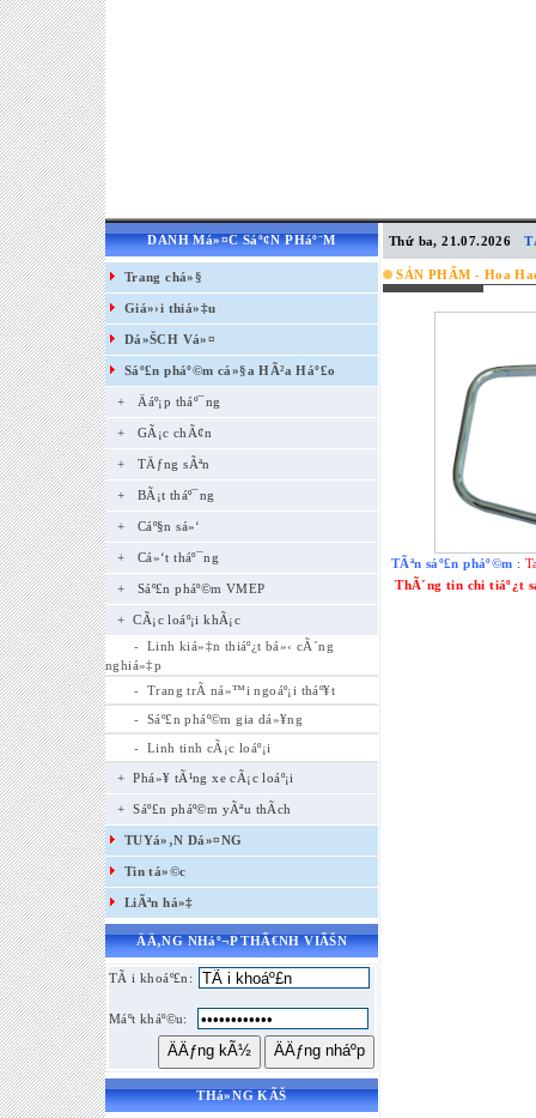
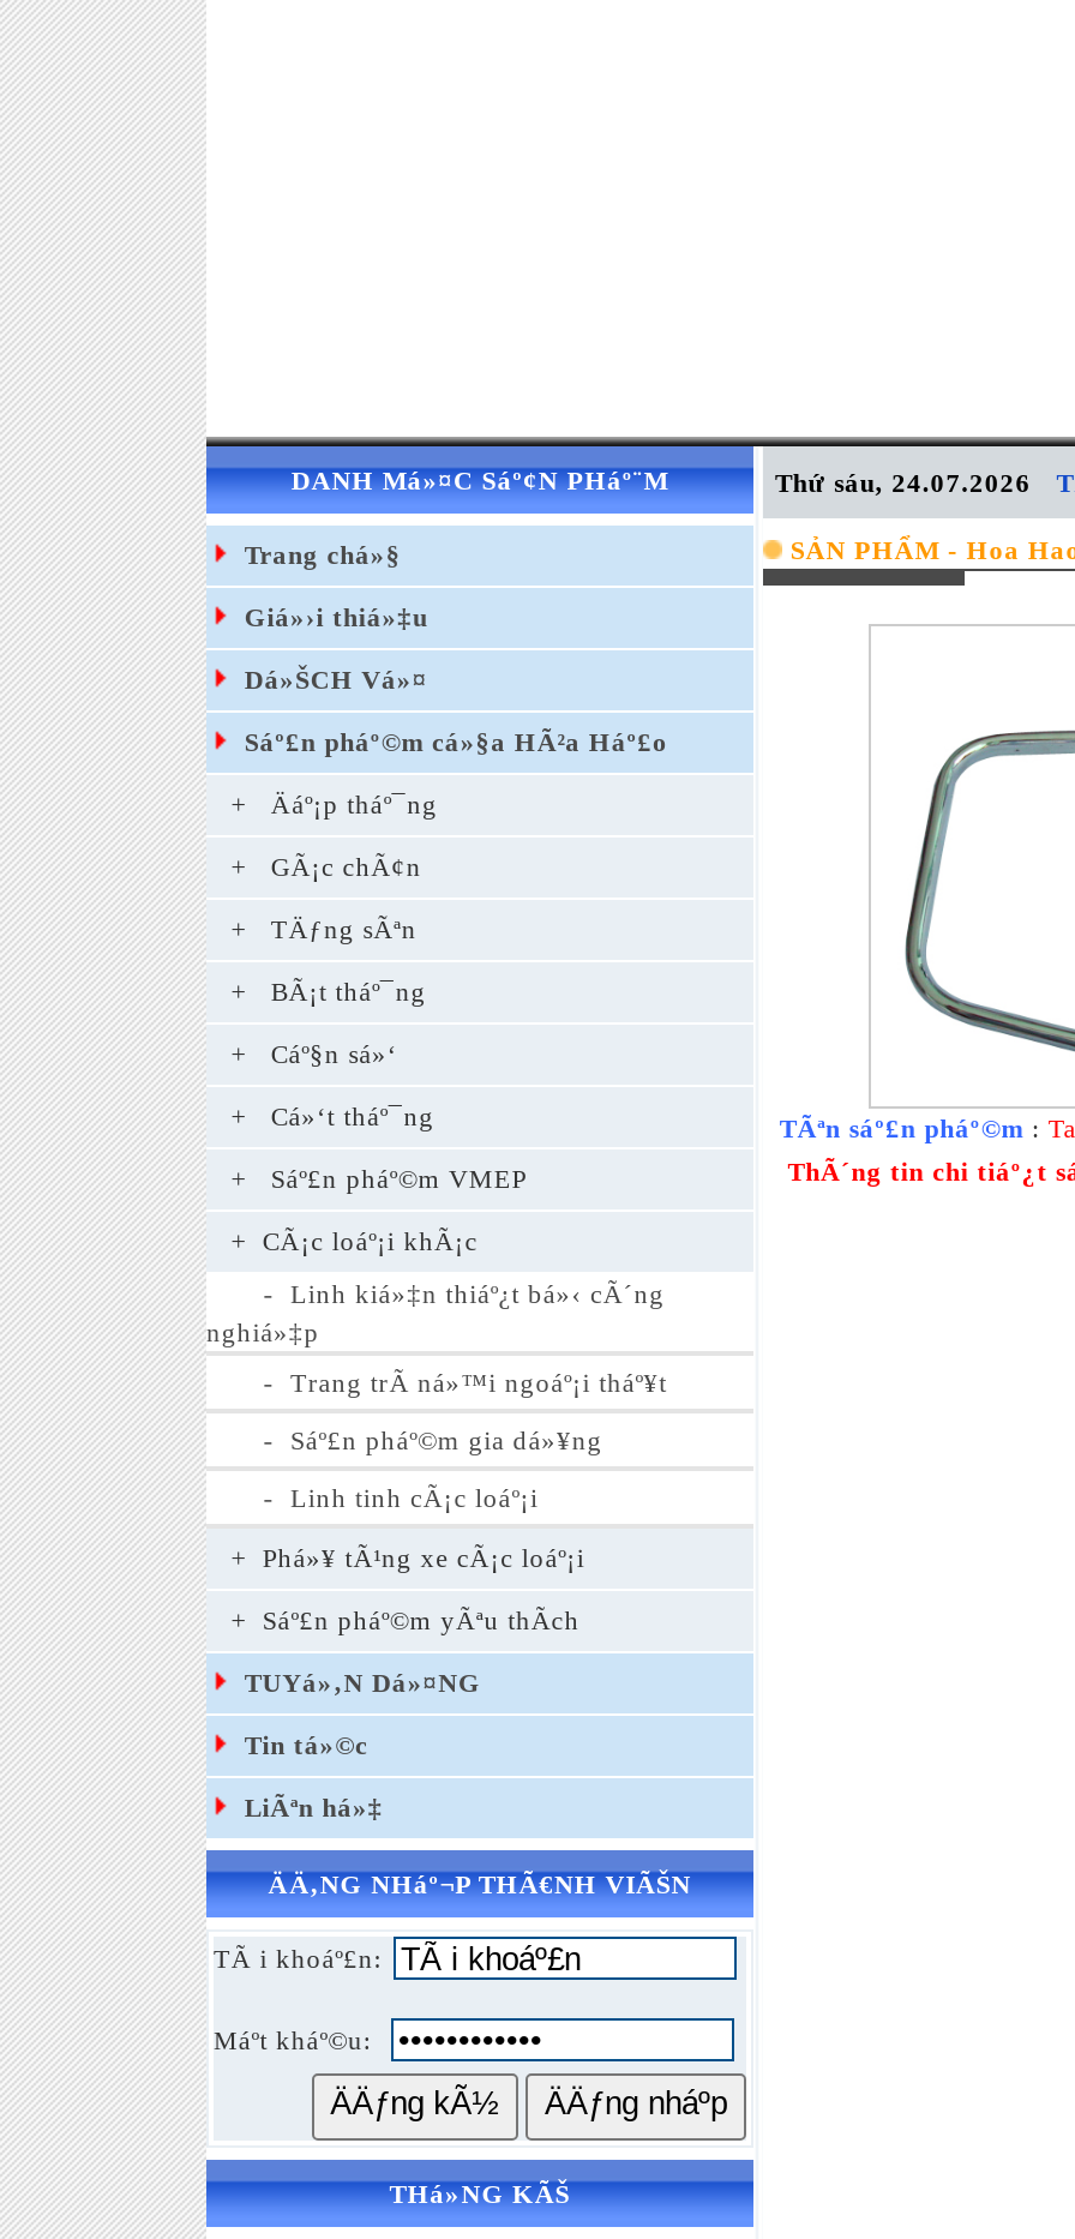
[389,234,511,248] Thứ ba, 21.07.2026 -> [775,468,1031,497] Thứ sáu, 24.07.2026

